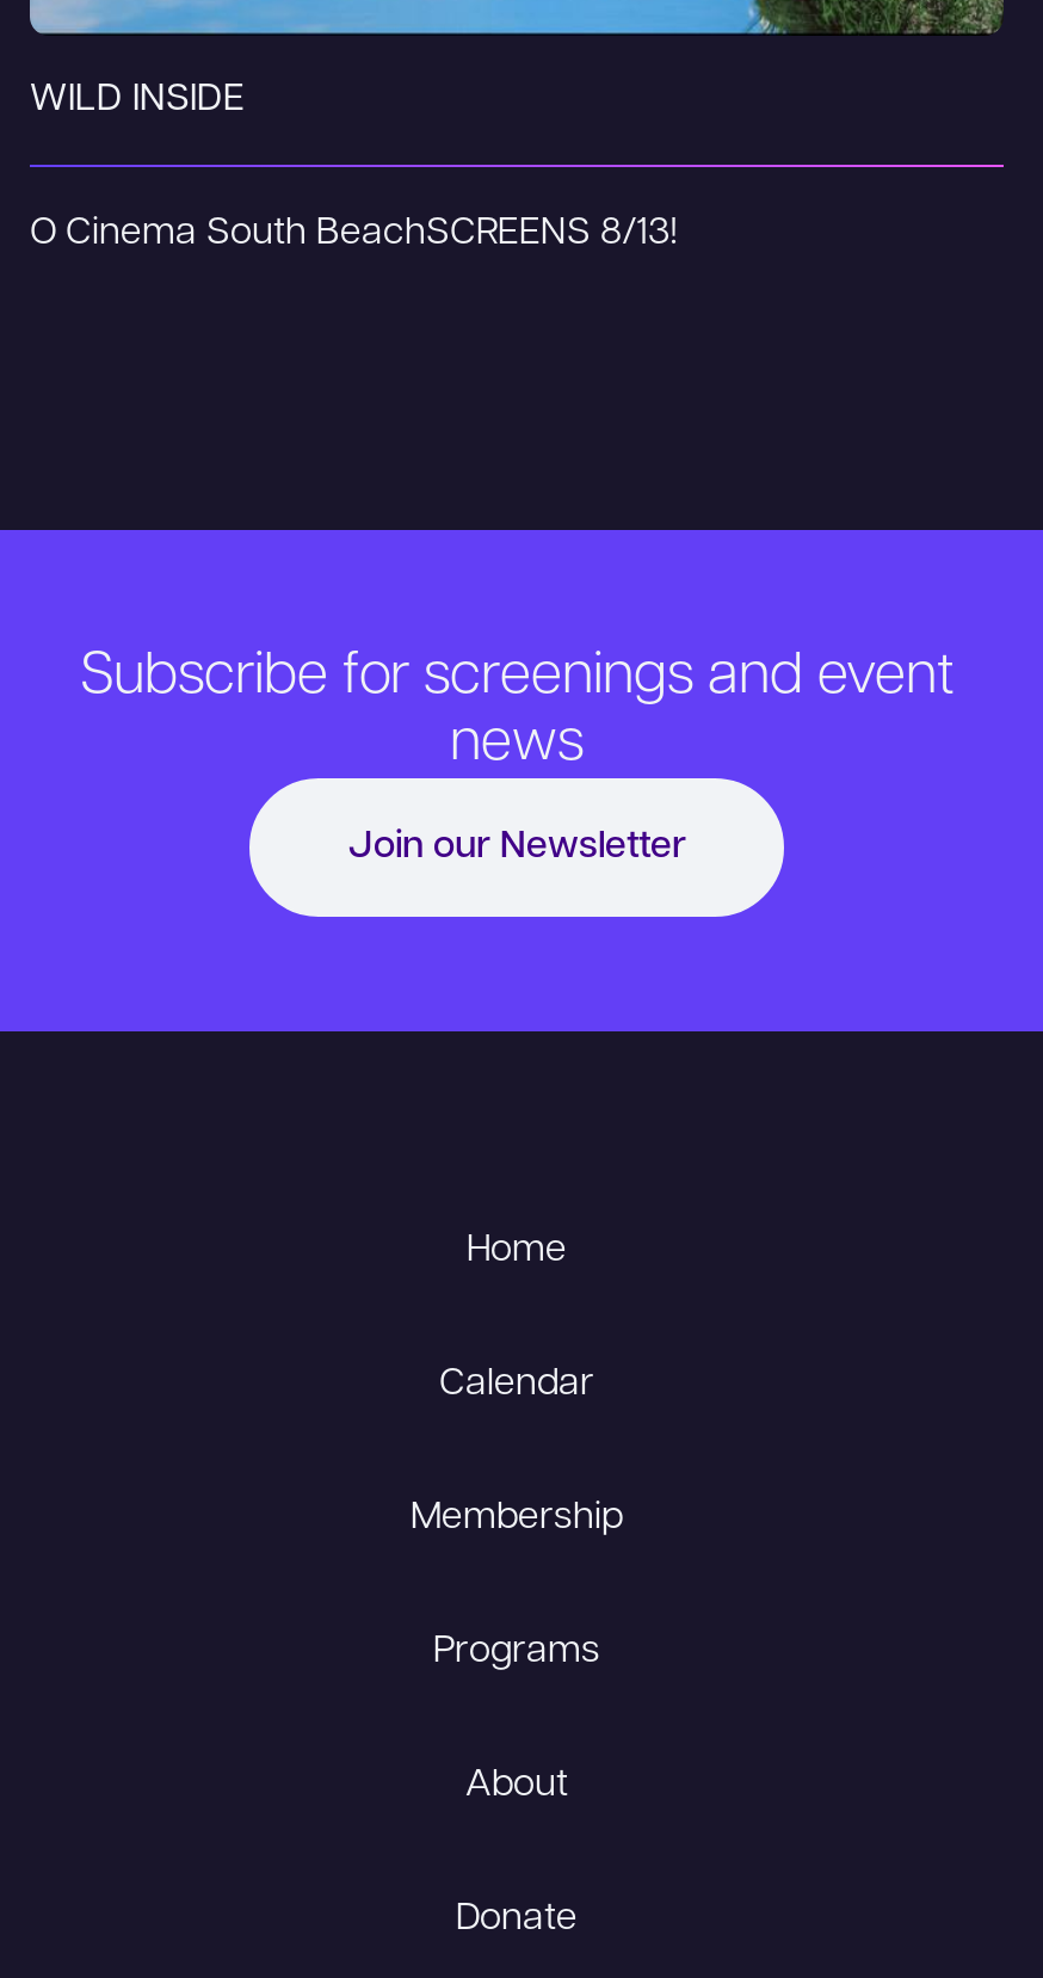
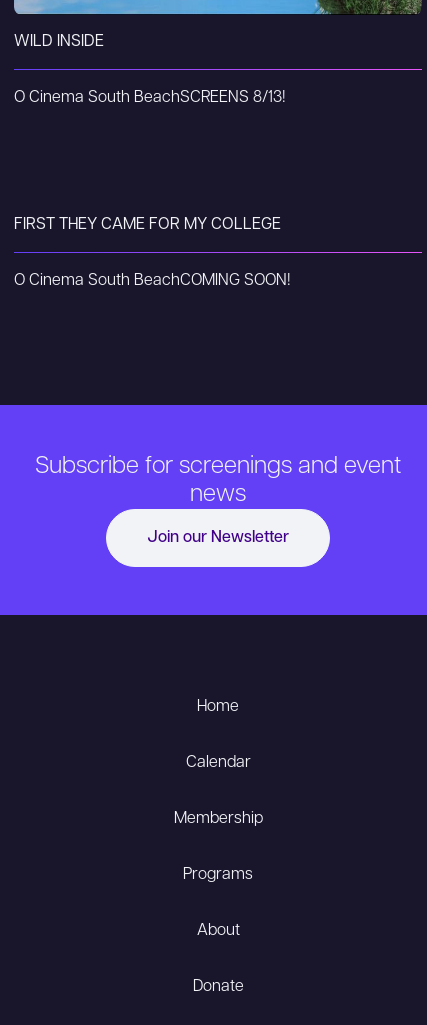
none -> [14,217,291,289] FIRST THEY CAME FOR MY COLLEGE | O Cinema South BeachCOMING SOON!

